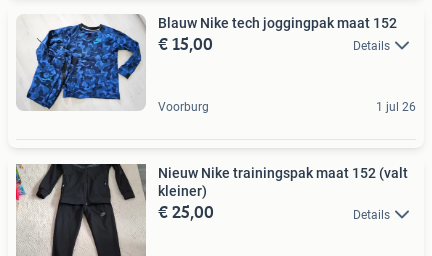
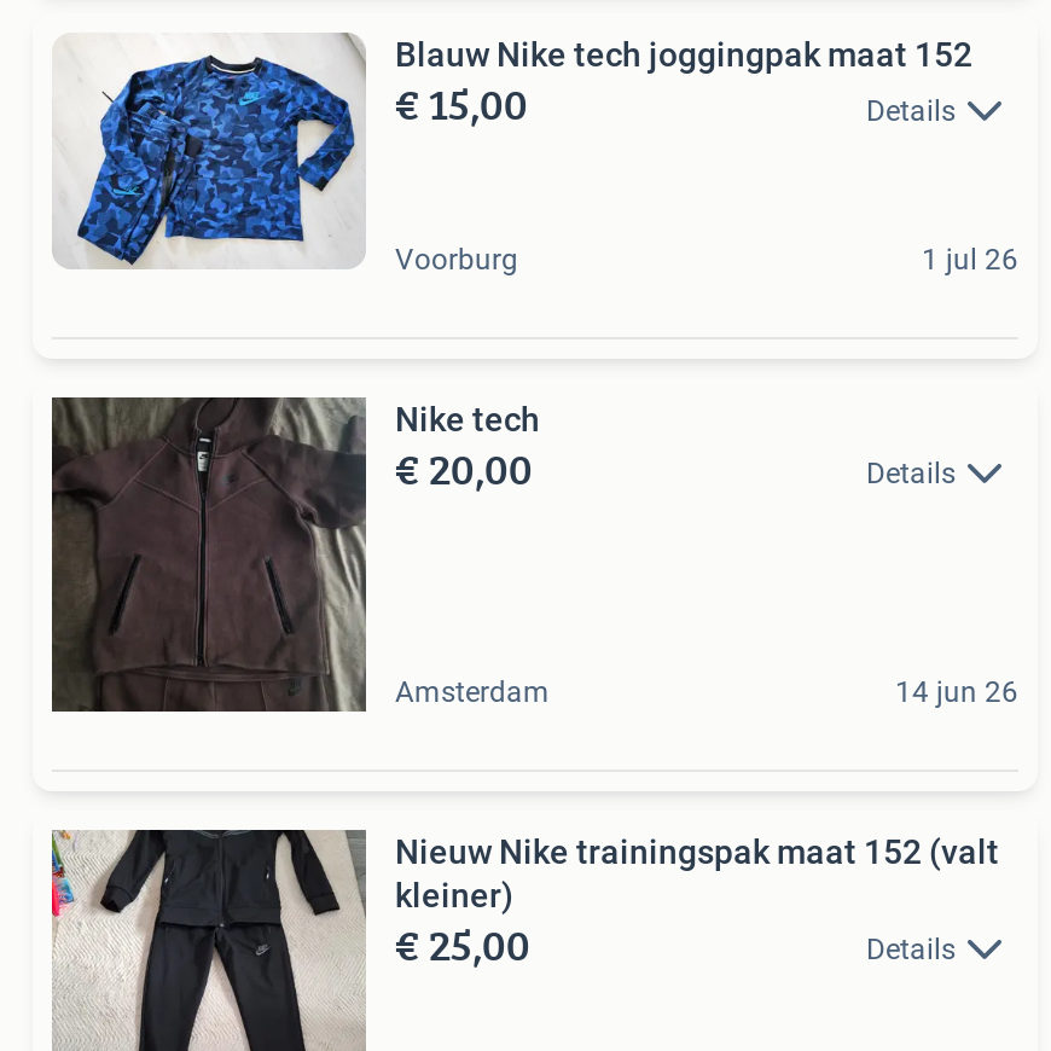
none -> [50,394,956,715] [image] | Nike tech | € 20,00 | Details
none -> [395,675,1018,709] Amsterdam | 14 jun 26

